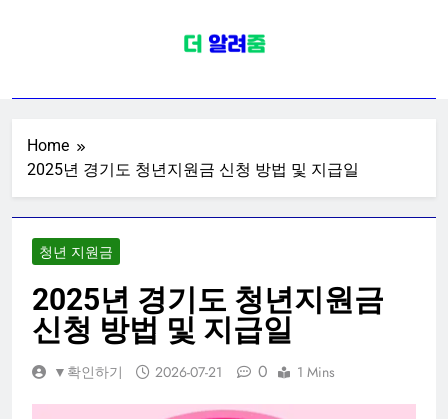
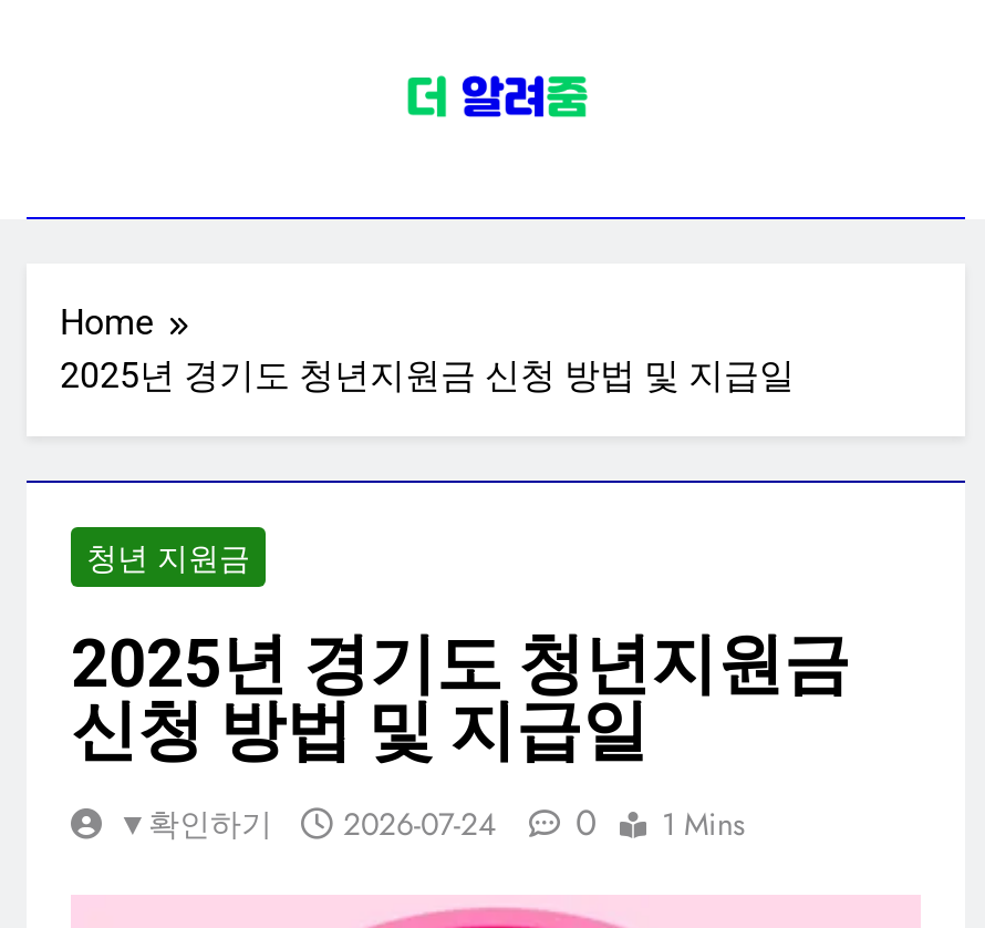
[155,362,222,382] 2026-07-21 -> [343,801,496,845] 2026-07-24

